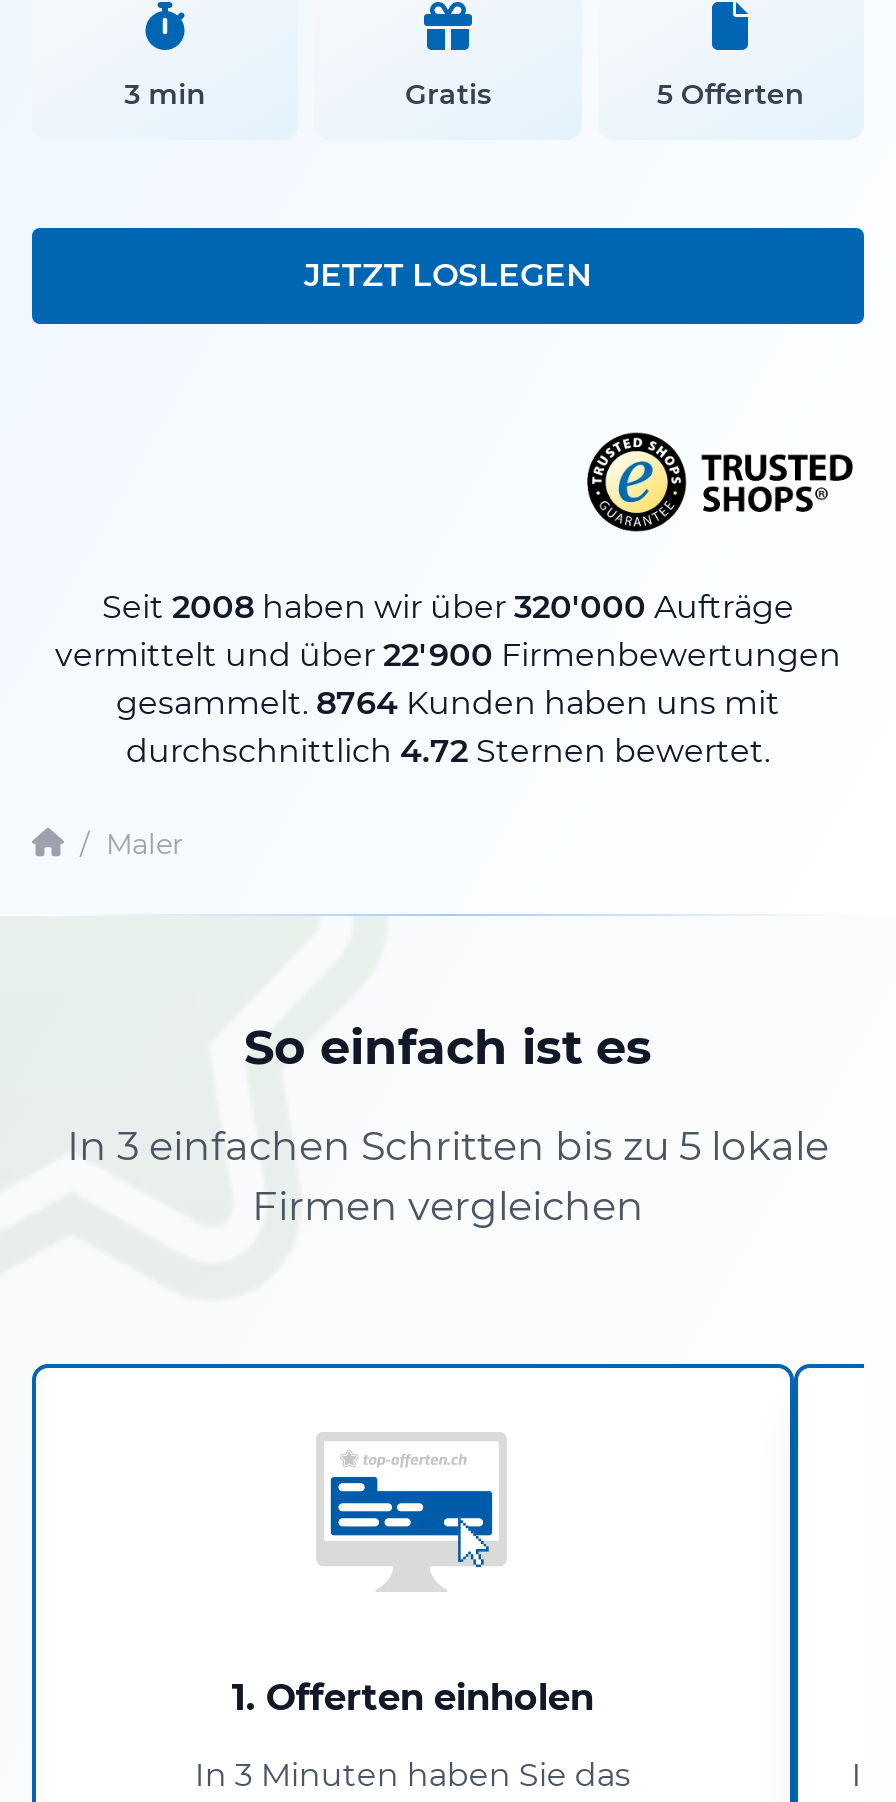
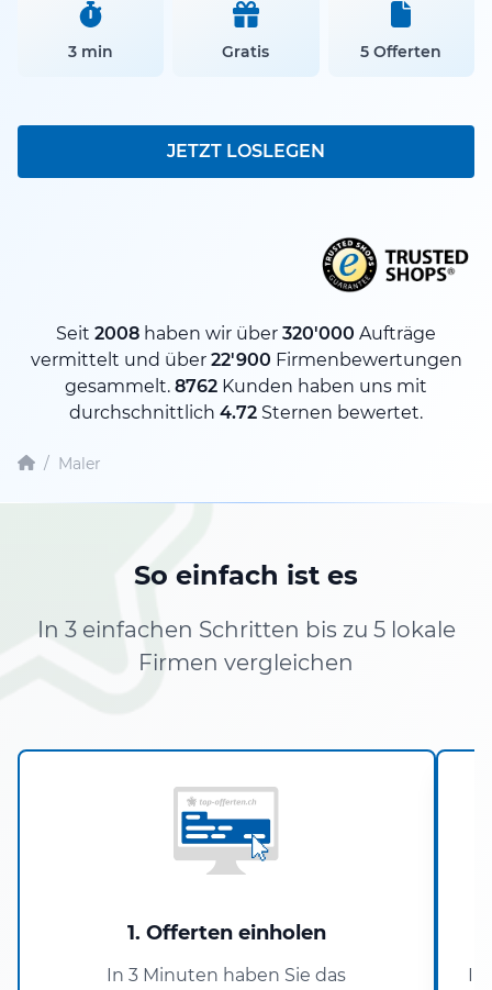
[116,684,780,722] gesammelt. 8764 Kunden haben uns mit -> [65,376,427,397] gesammelt. 8762 Kunden haben uns mit

